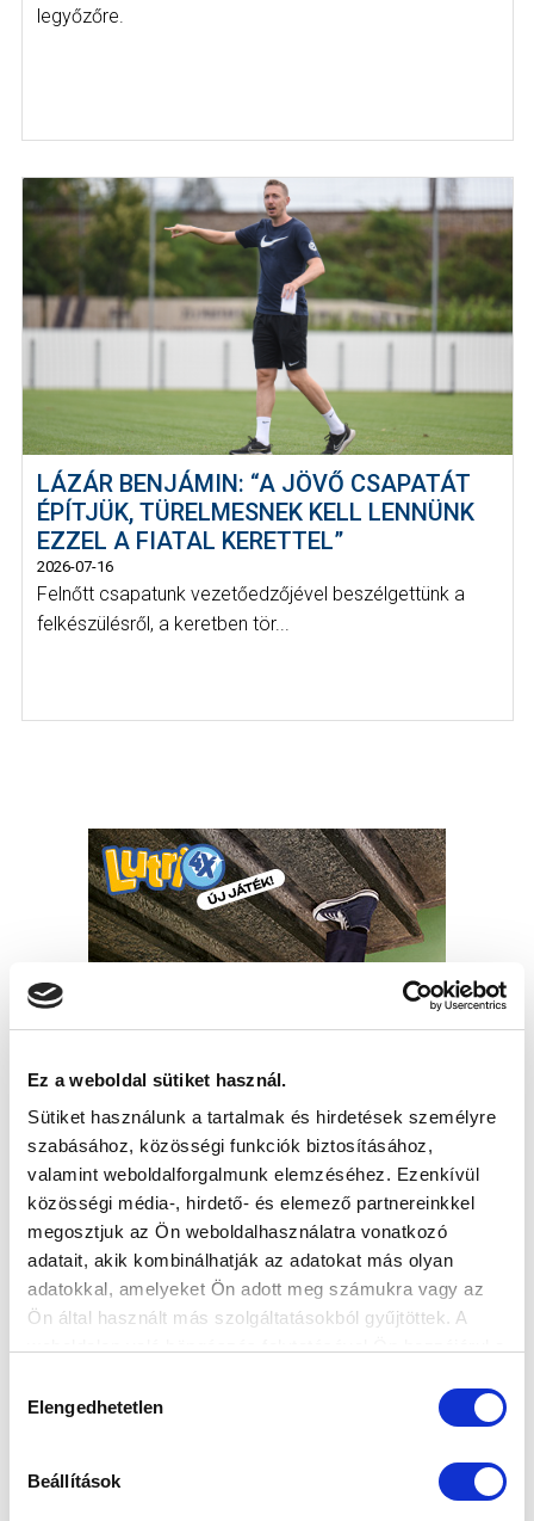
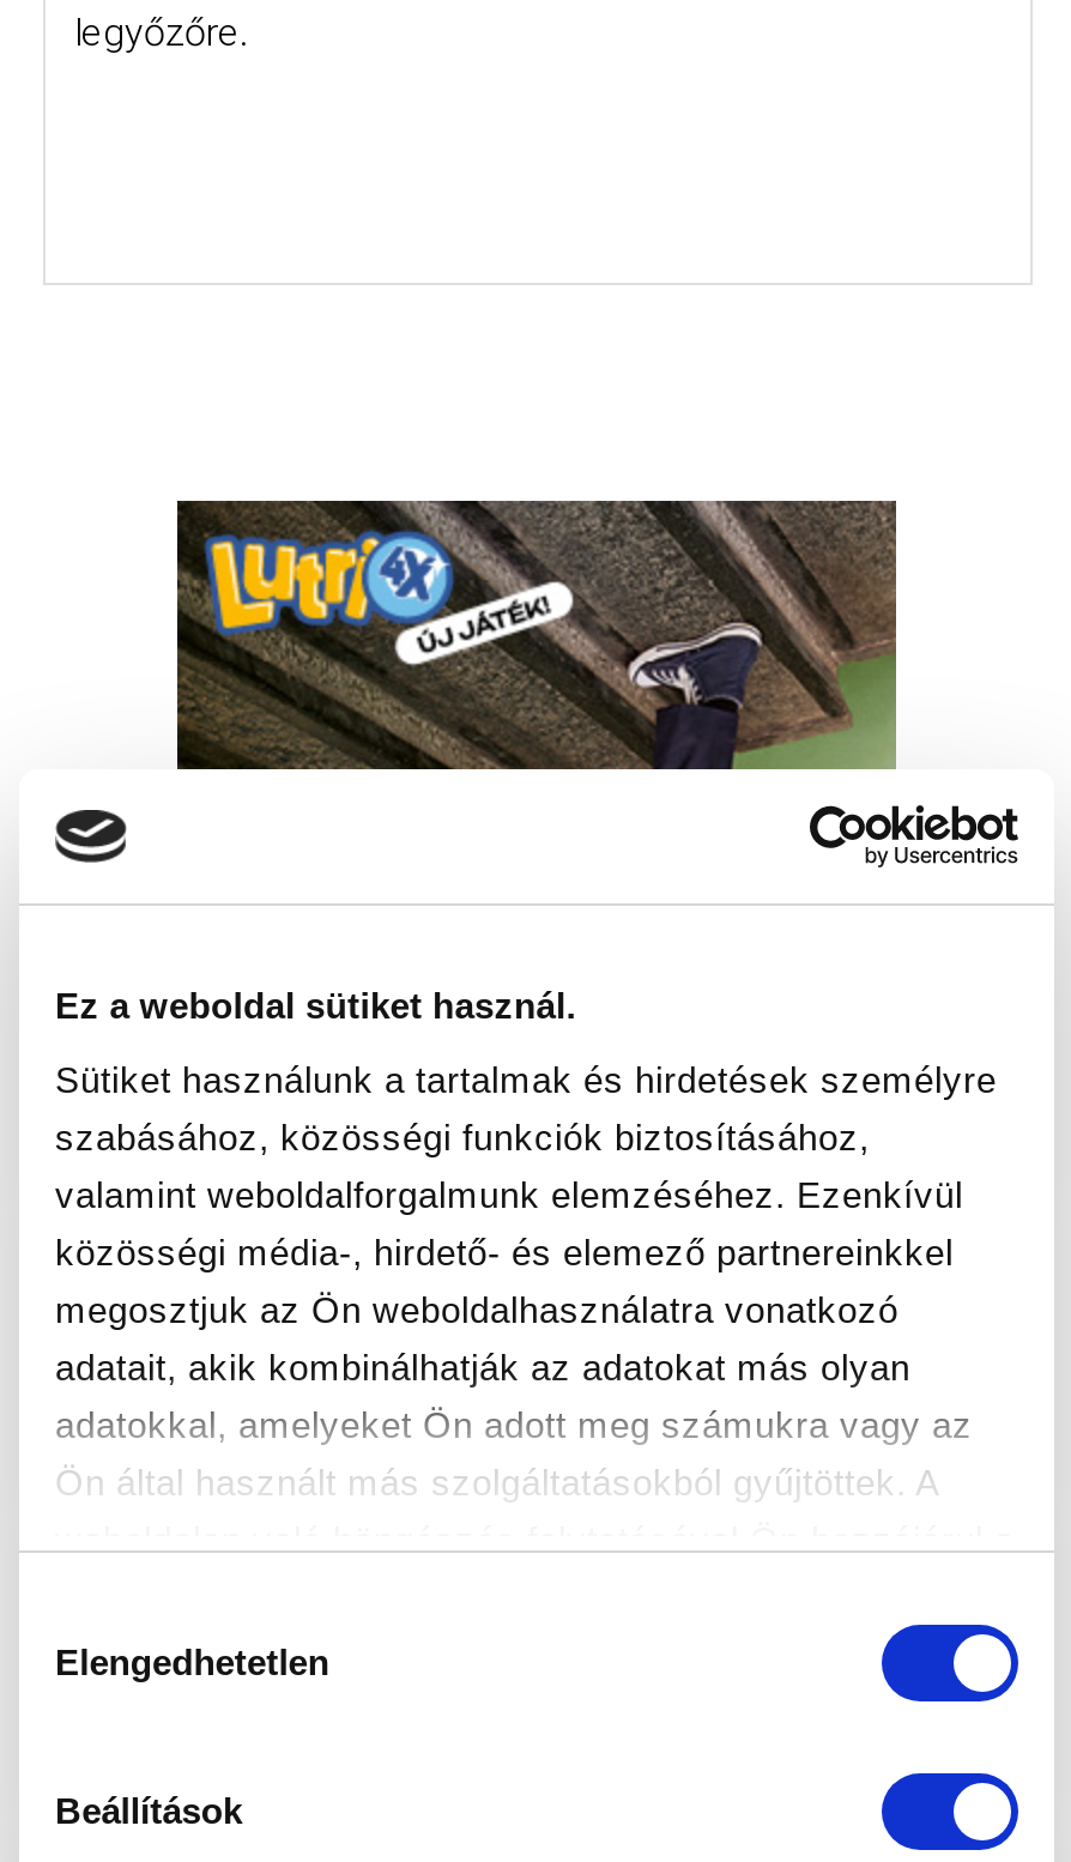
[21,177,514,635] [image] | LÁZÁR BENJÁMIN: “A JÖVŐ CSAPATÁT | ÉPÍTJÜK, TÜRELMESNEK KELL LENNÜNK | EZZEL A FIATAL KERETTEL” | 2026-07-16 | Felnőtt csapatunk vezetőedzőjével beszélgettünk a | felkészülésről, a keretben tör... -> none

